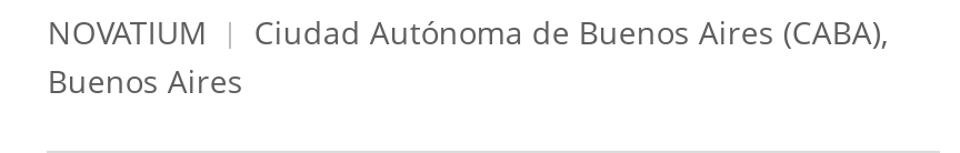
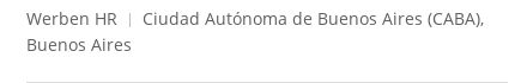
[48,11,208,53] NOVATIUM -> [27,7,118,30] Werben HR

